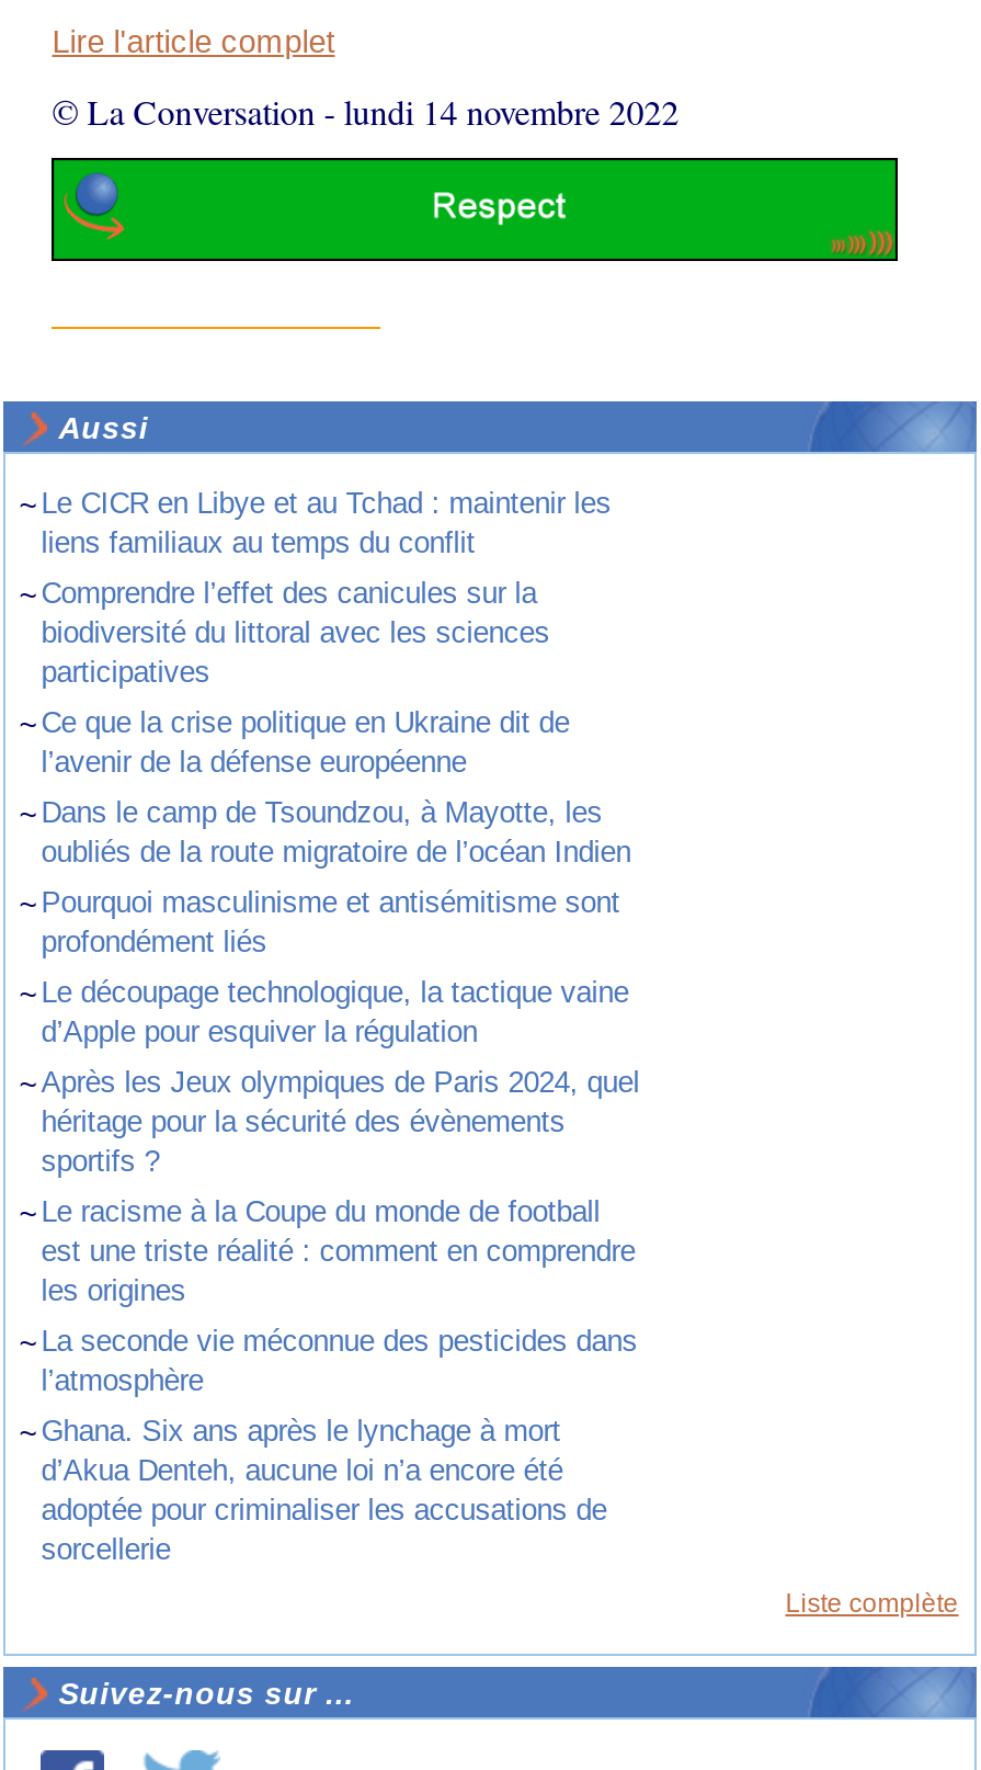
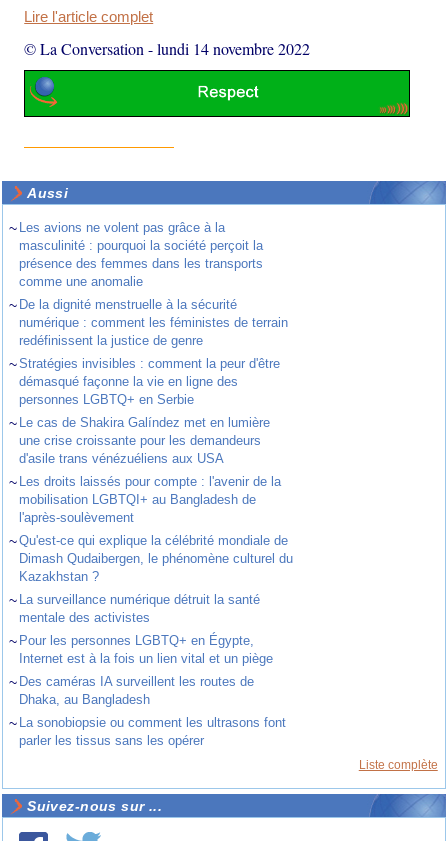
[19,488,611,560] ~ Le CICR en Libye et au Tchad : maintenir les | liens familiaux au temps du conflit -> [9,220,263,289] ~ Les avions ne volent pas grâce à la | masculinité : pourquoi la société perçoit la | présence des femmes dans les transports | comme une anomalie
[19,578,550,690] ~ Comprendre l’effet des canicules sur la | biodiversité du littoral avec les sciences | participatives -> [9,297,288,348] ~ De la dignité menstruelle à la sécurité | numérique : comment les féministes de terrain | redéfinissent la justice de genre
[19,707,569,780] ~ Ce que la crise politique en Ukraine dit de | l’avenir de la défense européenne -> [9,356,280,407] ~ Stratégies invisibles : comment la peur d'être | démasqué façonne la vie en ligne des | personnes LGBTQ+ en Serbie
[19,797,631,870] ~ Dans le camp de Tsoundzou, à Mayotte, les | oubliés de la route migratoire de l’océan Indien -> [9,415,270,466] ~ Le cas de Shakira Galíndez met en lumière | une crise croissante pour les demandeurs | d'asile trans vénézuéliens aux USA
[19,887,620,960] ~ Pourquoi masculinisme et antisémitisme sont | profondément liés -> [9,474,281,525] ~ Les droits laissés pour compte : l'avenir de la | mobilisation LGBTQI+ au Bangladesh de | l'après-soulèvement
[19,977,628,1049] ~ Le découpage technologique, la tactique vaine | d’Apple pour esquiver la régulation -> [9,533,293,584] ~ Qu'est-ce qui explique la célébrité mondiale de | Dimash Qudaibergen, le phénomène culturel du | Kazakhstan ?
[19,1067,639,1179] ~ Après les Jeux olympiques de Paris 2024, quel | héritage pour la sécurité des évènements | sportifs ? -> [9,592,260,625] ~ La surveillance numérique détruit la santé | mentale des activistes
[19,1196,635,1308] ~ Le racisme à la Coupe du monde de football | est une triste réalité : comment en comprendre | les origines -> [9,633,273,666] ~ Pour les personnes LGBTQ+ en Égypte, | Internet est à la fois un lien vital et un piège
[19,1326,637,1398] ~ La seconde vie méconnue des pesticides dans | l’atmosphère -> [9,674,254,707] ~ Des caméras IA surveillent les routes de | Dhaka, au Bangladesh
[19,1416,607,1567] ~ Ghana. Six ans après le lynchage à mort | d’Akua Denteh, aucune loi n’a encore été | adoptée pour criminaliser les accusations de | sorcellerie -> [9,715,286,748] ~ La sonobiopsie ou comment les ultrasons font | parler les tissus sans les opérer

